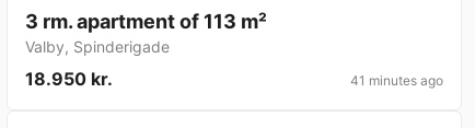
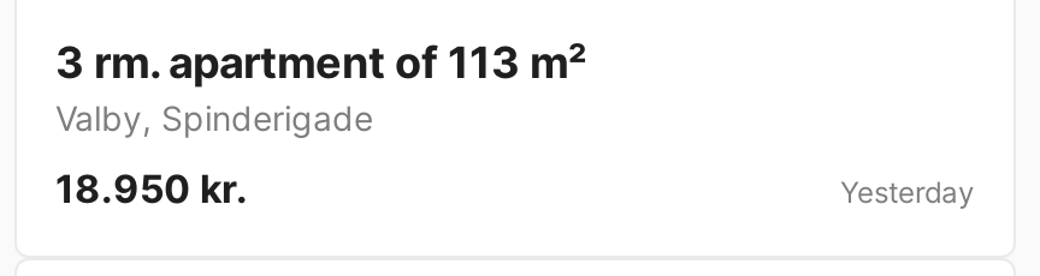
[350,73,443,89] 41 minutes ago -> [840,175,975,211] Yesterday

